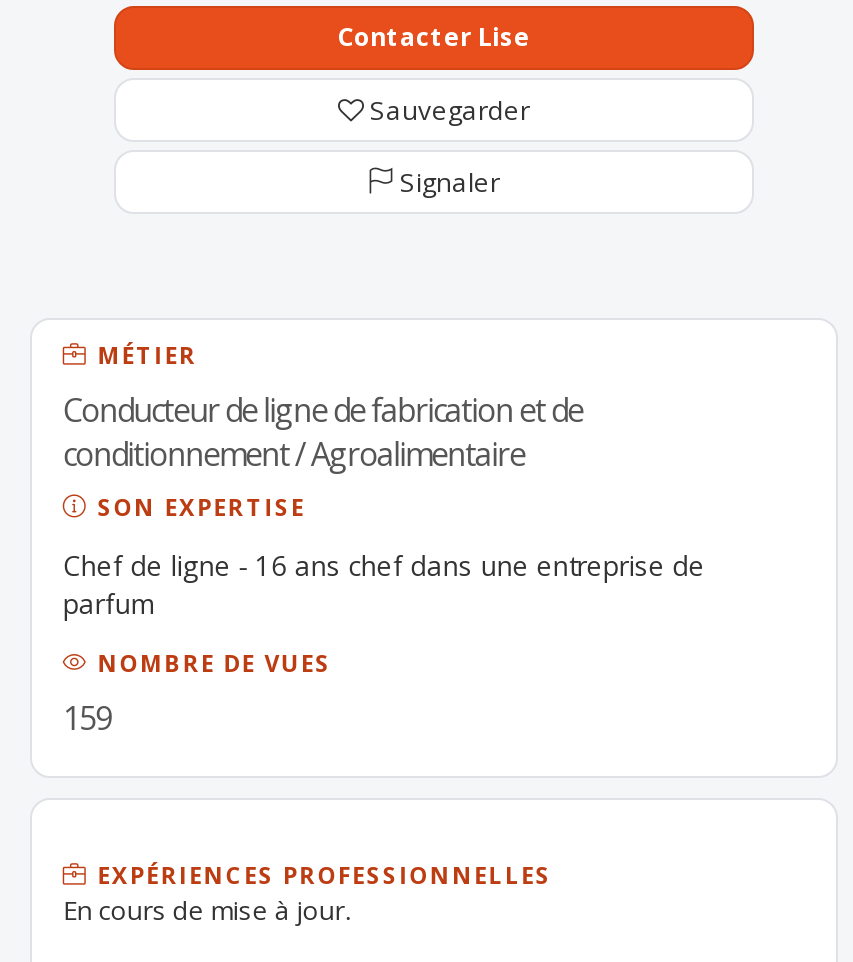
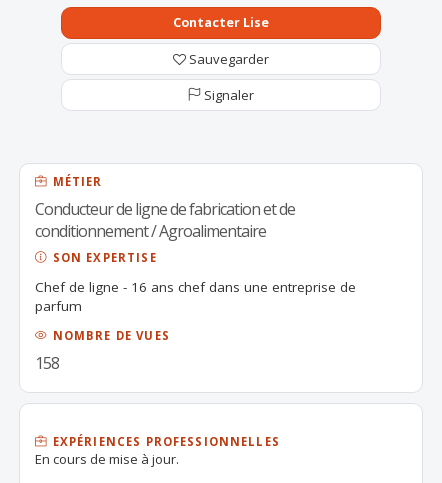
[63,696,111,740] 159 -> [35,352,59,374] 158

